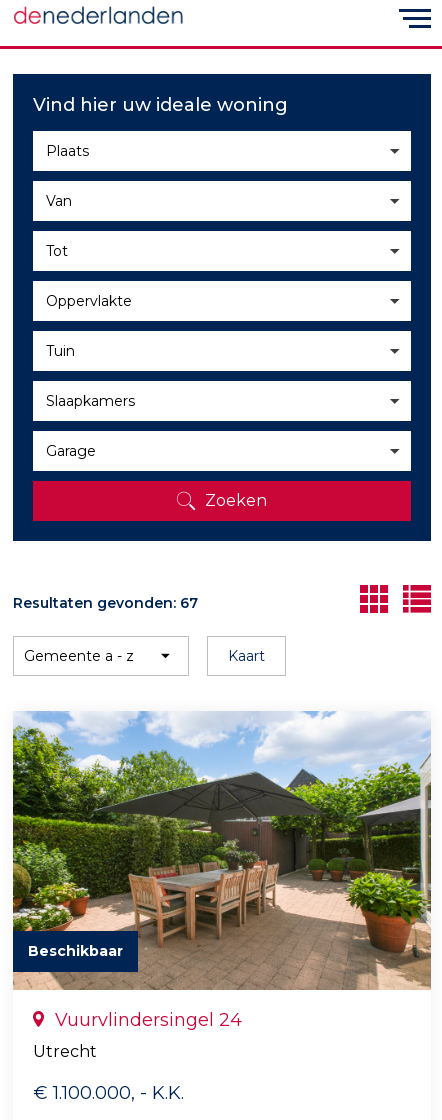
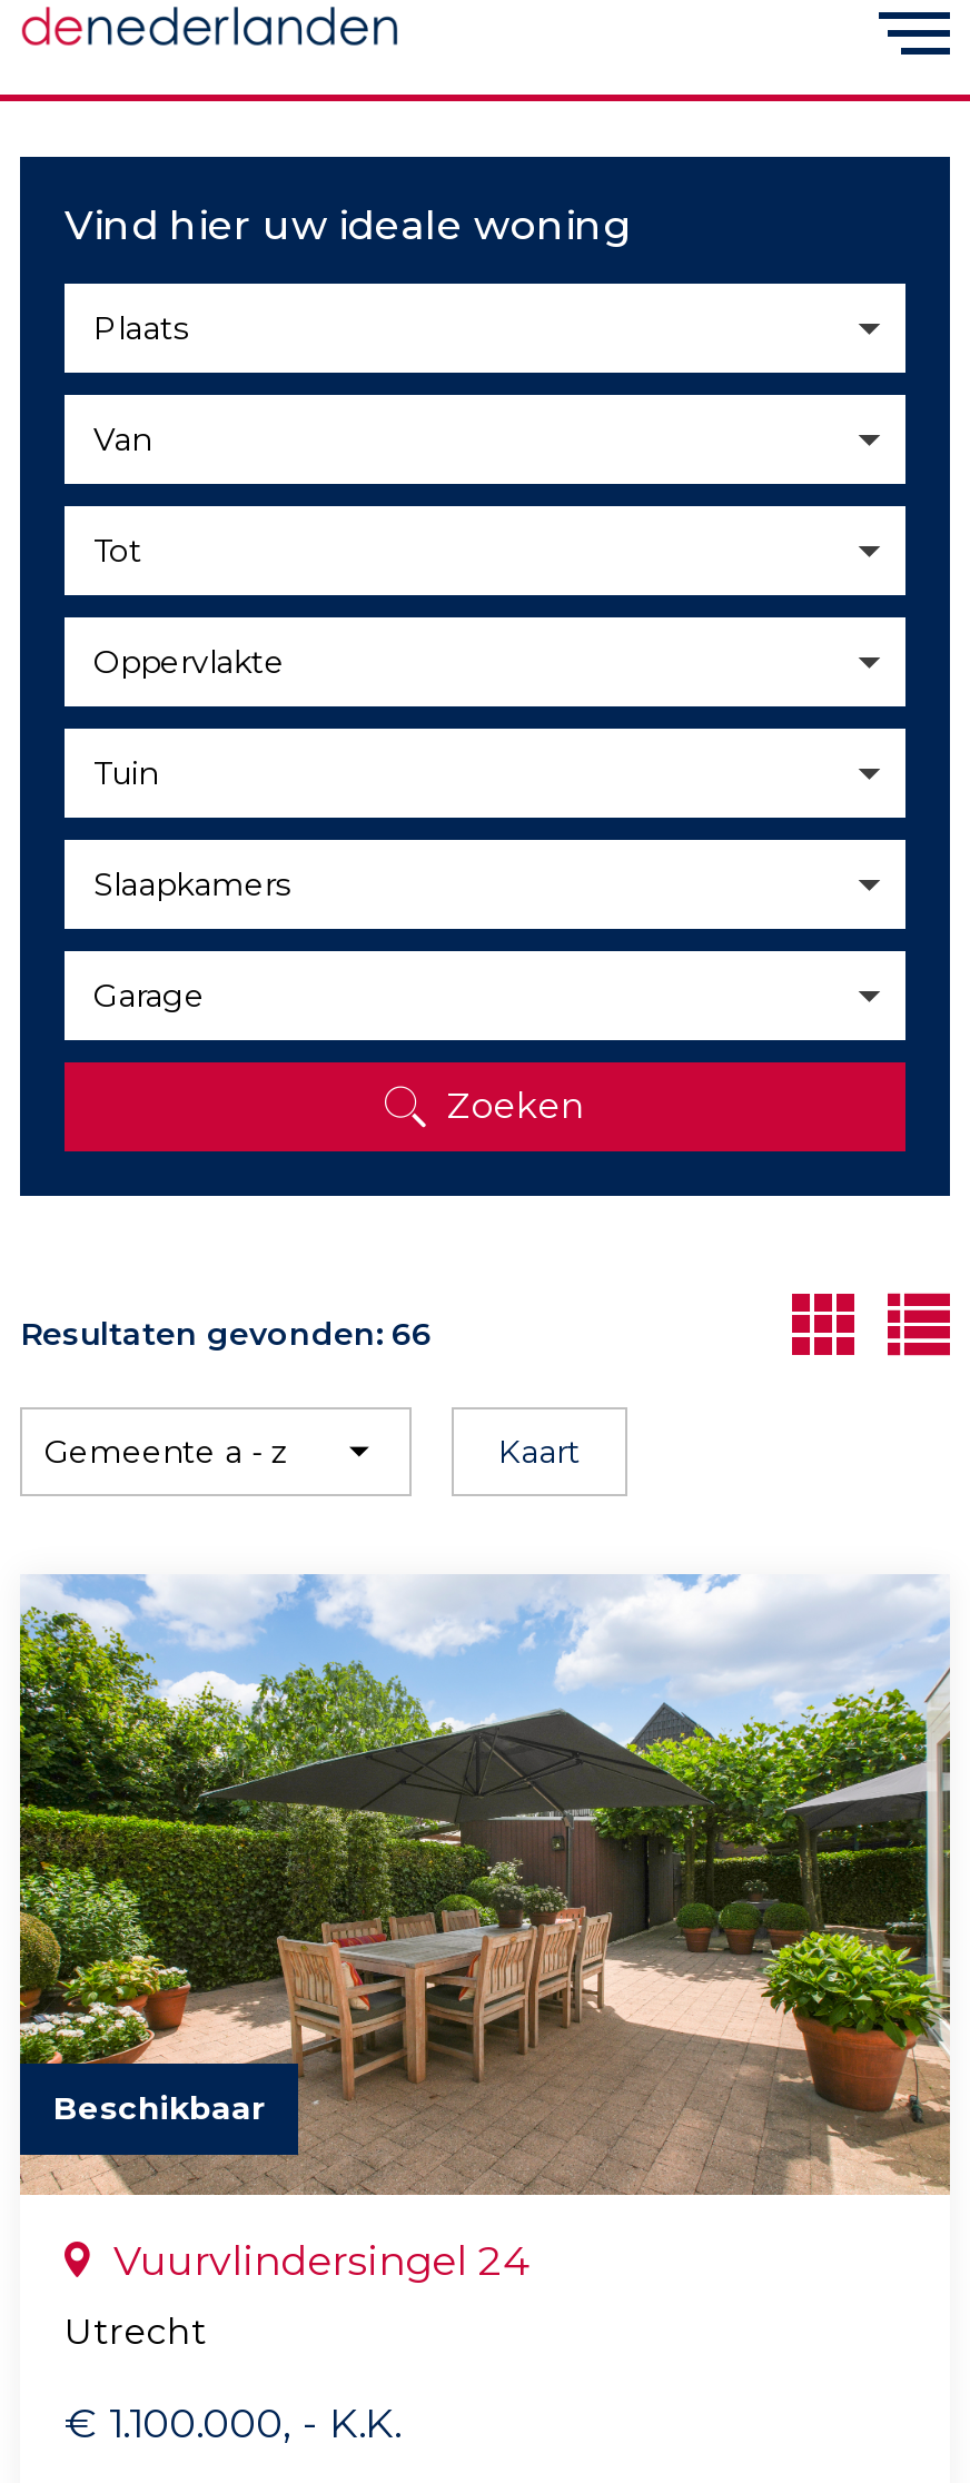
[13,594,198,612] Resultaten gevonden: 67 -> [20,1314,432,1354] Resultaten gevonden: 66

